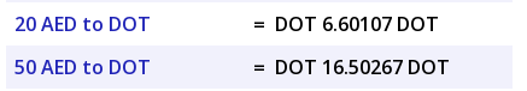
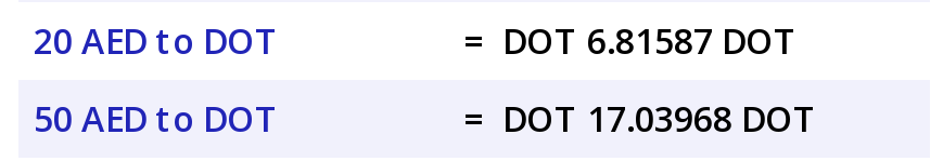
[253,11,439,37] = DOT 6.60107 DOT -> [463,17,798,65] = DOT 6.81587 DOT
[253,54,450,80] = DOT 16.50267 DOT -> [463,95,817,143] = DOT 17.03968 DOT

